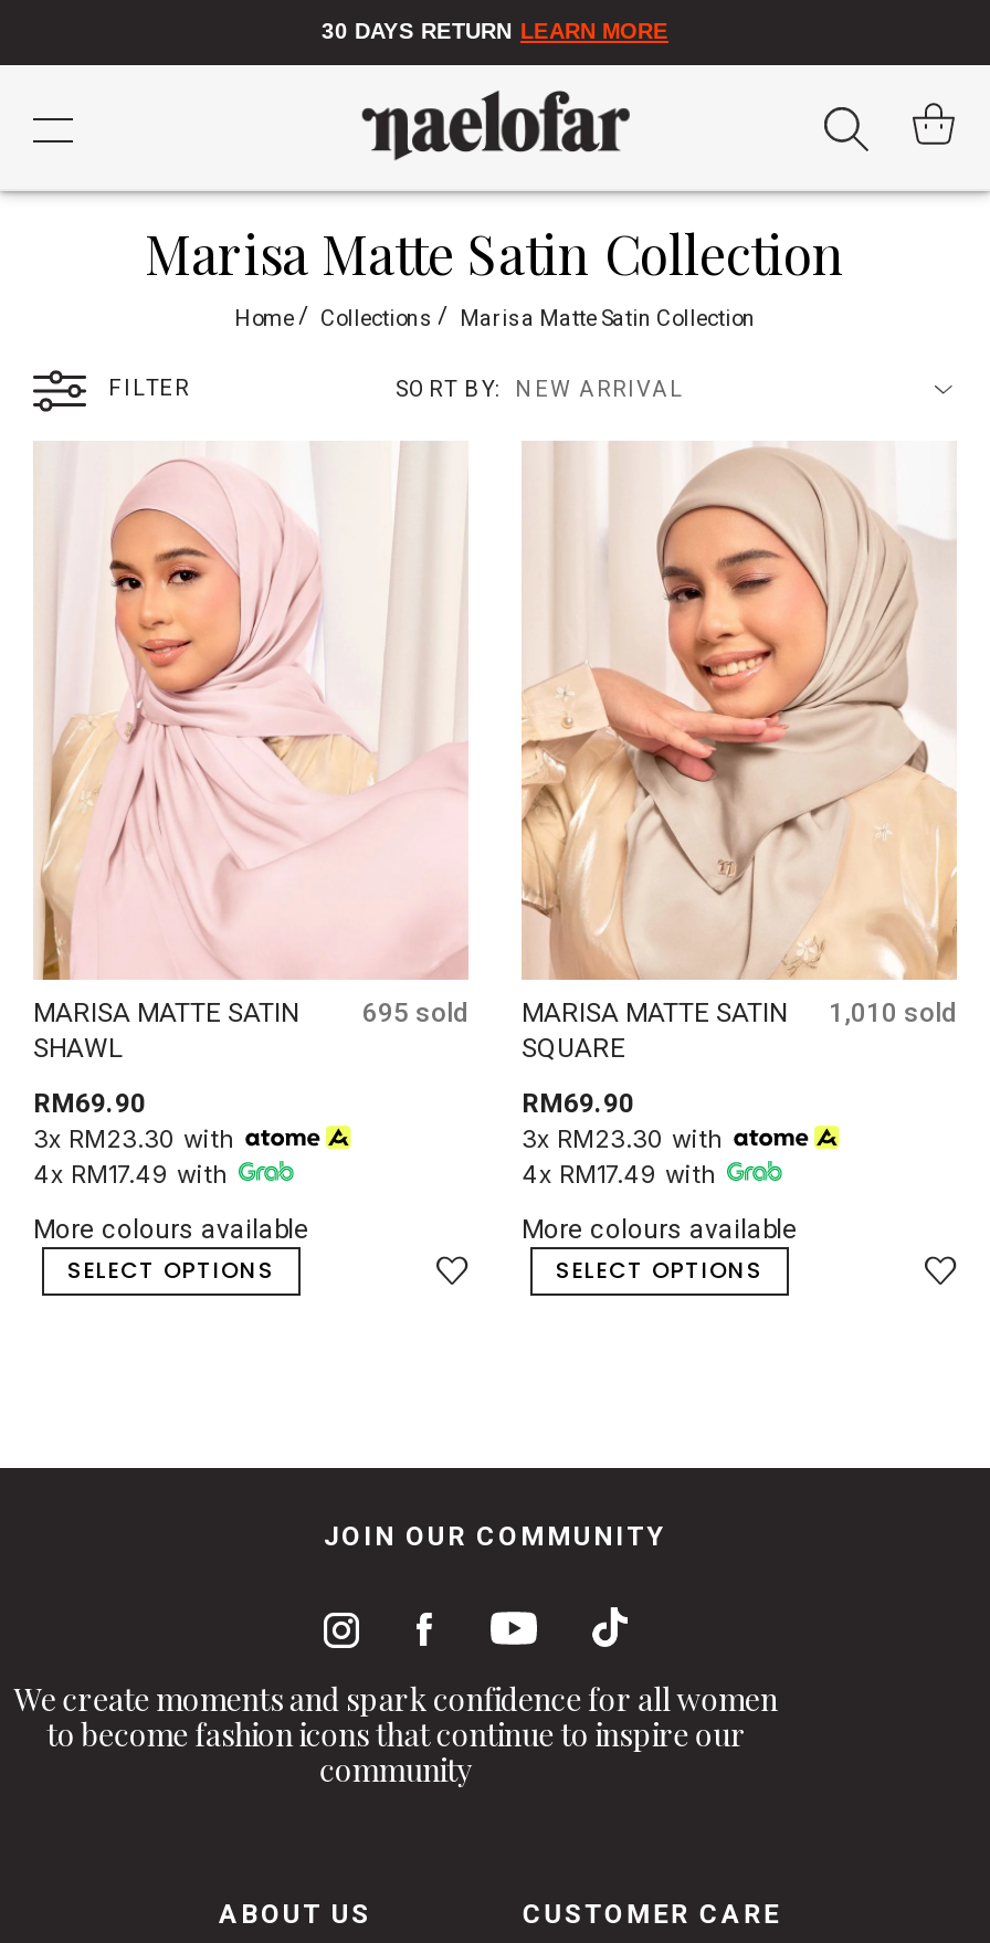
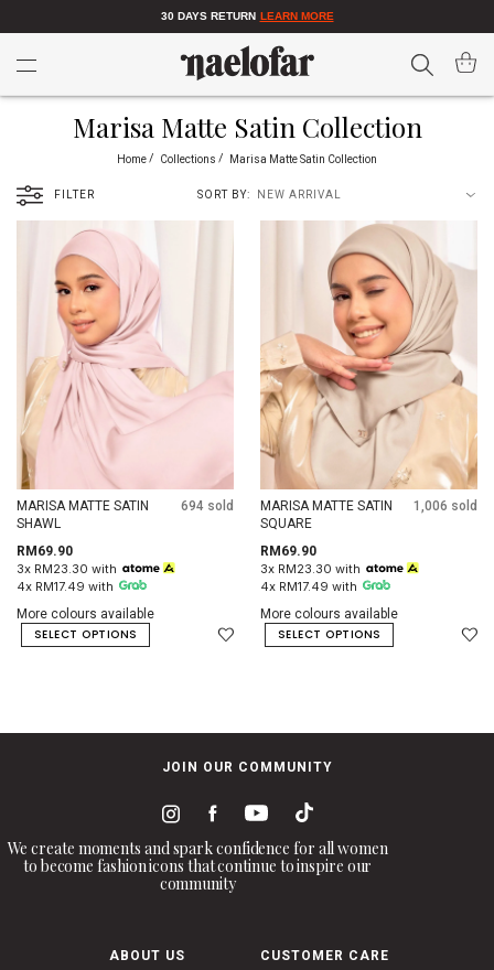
[362,997,468,1028] 695 sold -> [181,498,234,513] 694 sold
[829,997,957,1028] 1,010 sold -> [414,498,477,513] 1,006 sold

